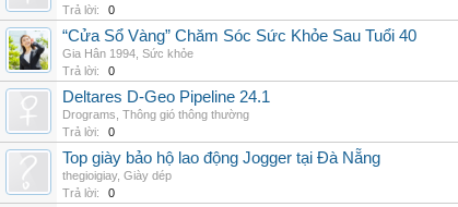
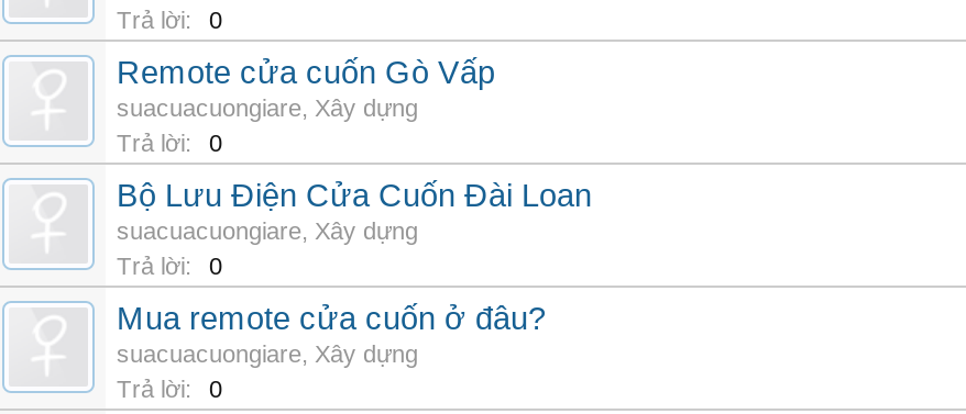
[8,32,49,71] [image] -> none
[62,27,416,60] “Cửa Sổ Vàng” Chăm Sóc Sức Khỏe Sau Tuổi 40 | Gia Hân 1994, Sức khỏe -> [117,55,495,121] Remote cửa cuốn Gò Vấp | suacuacuongiare, Xây dựng
[62,88,270,121] Deltares D-Geo Pipeline 24.1 | Drograms, Thông gió thông thường -> [117,178,592,244] Bộ Lưu Điện Cửa Cuốn Đài Loan | suacuacuongiare, Xây dựng
[62,149,380,182] Top giày bảo hộ lao động Jogger tại Đà Nẵng | thegioigiay, Giày dép -> [117,301,546,367] Mua remote cửa cuốn ở đâu? | suacuacuongiare, Xây dựng

